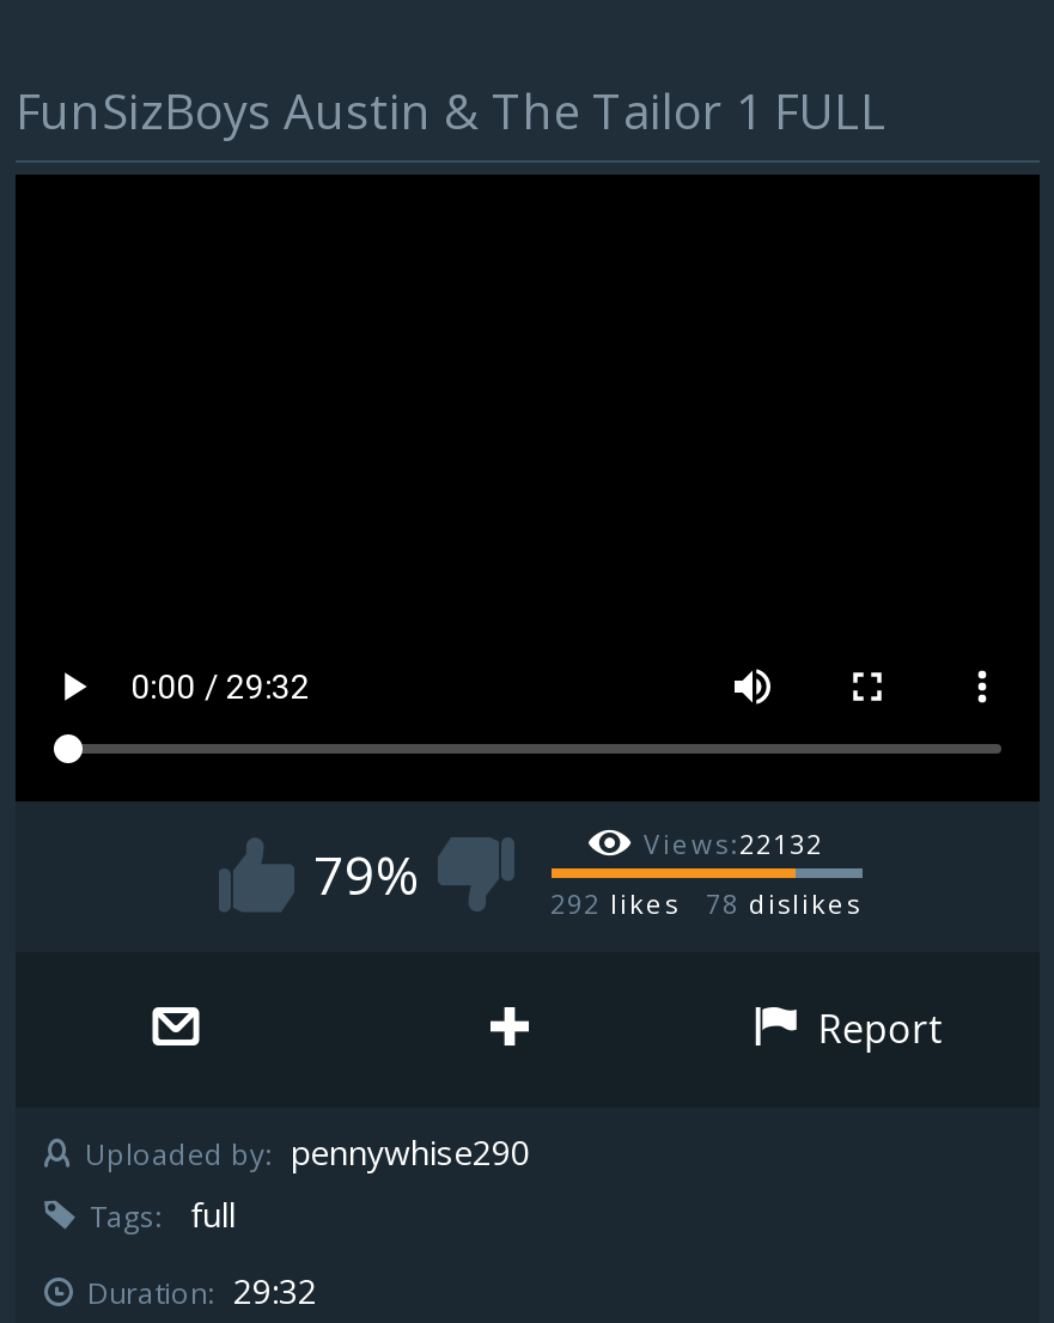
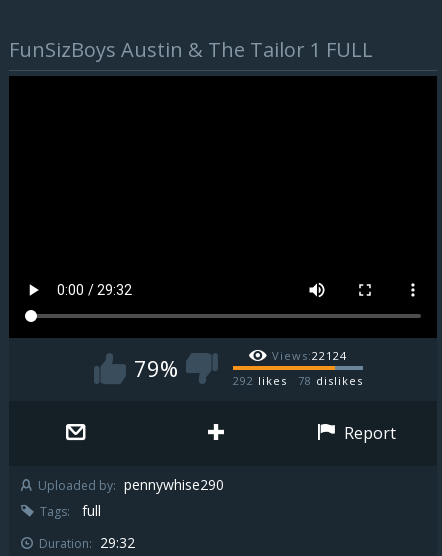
[644,826,823,862] Views:22132 -> [271,348,346,363] Views:22124

